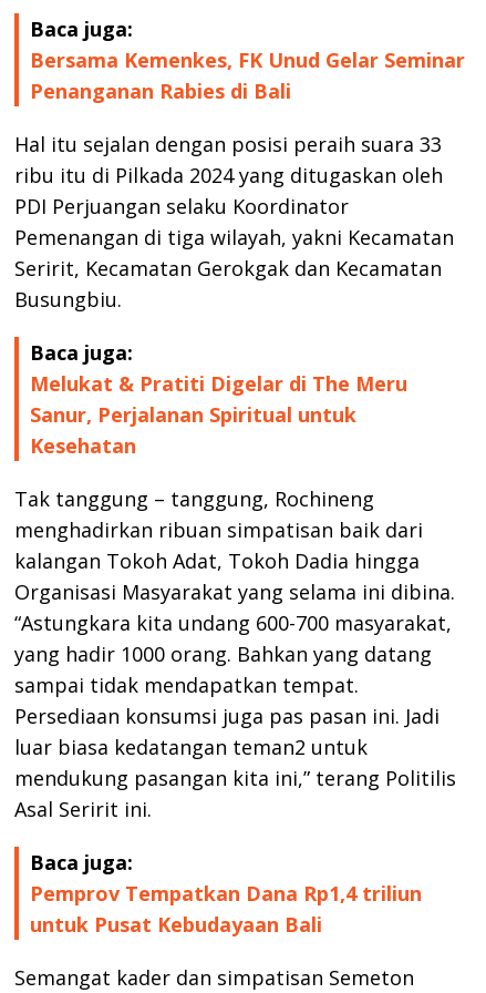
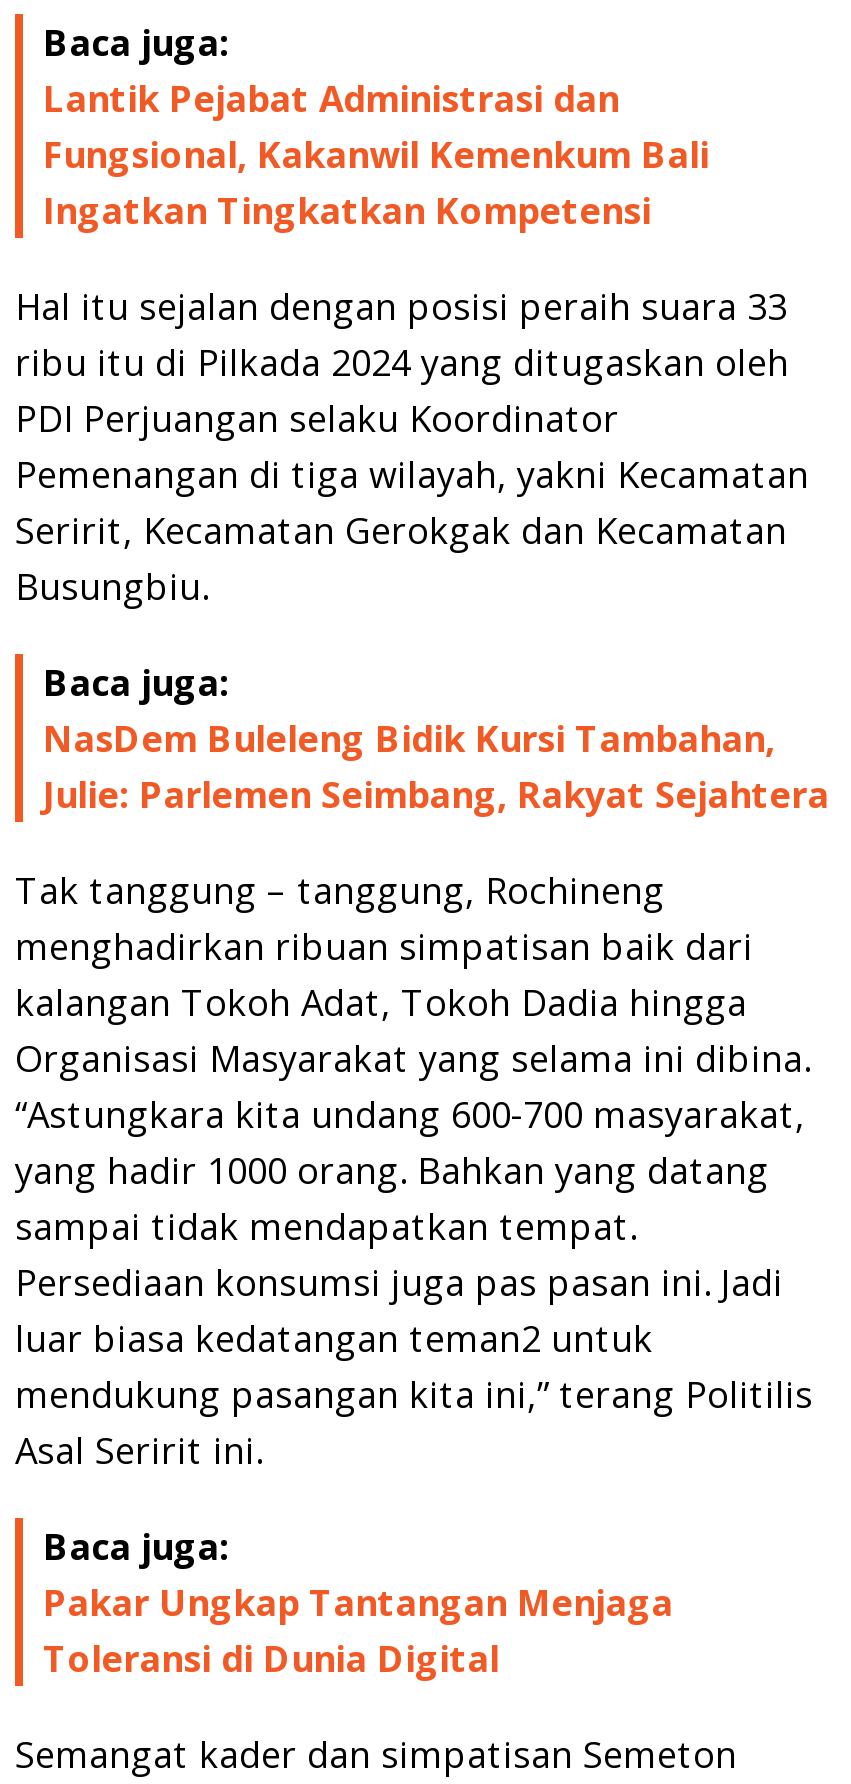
[30,46,465,104] Bersama Kemenkes, FK Unud Gelar Seminar | Penanganan Rabies di Bali -> [43,75,709,235] Lantik Pejabat Administrasi dan | Fungsional, Kakanwil Kemenkum Bali | Ingatkan Tingkatkan Kompetensi
moved [14,130,454,365] -> [15,283,809,707]: Hal itu sejalan dengan posisi peraih suara 33 | ribu itu di Pilkada 2024 yang ditugaskan oleh | PDI Perjuangan selaku Koordinator | Pemenangan di tiga wilayah, yakni Kecamatan | Seririt, Kecamatan Gerokgak dan Kecamatan | Busungbiu. | Baca juga:
[30,370,407,458] Melukat & Pratiti Digelar di The Meru | Sanur, Perjalanan Spiritual untuk | Kesehatan -> [43,715,829,819] NasDem Buleleng Bidik Kursi Tambahan, | Julie: Parlemen Seimbang, Rakyat Sejahtera
[30,880,422,937] Pemprov Tempatkan Dana Rp1,4 triliun | untuk Pusat Kebudayaan Bali -> [43,1579,673,1683] Pakar Ungkap Tantangan Menjaga | Toleransi di Dunia Digital

